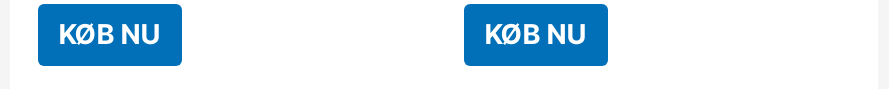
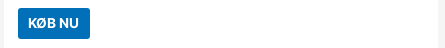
[484,19,586,51] KØB NU -> none

